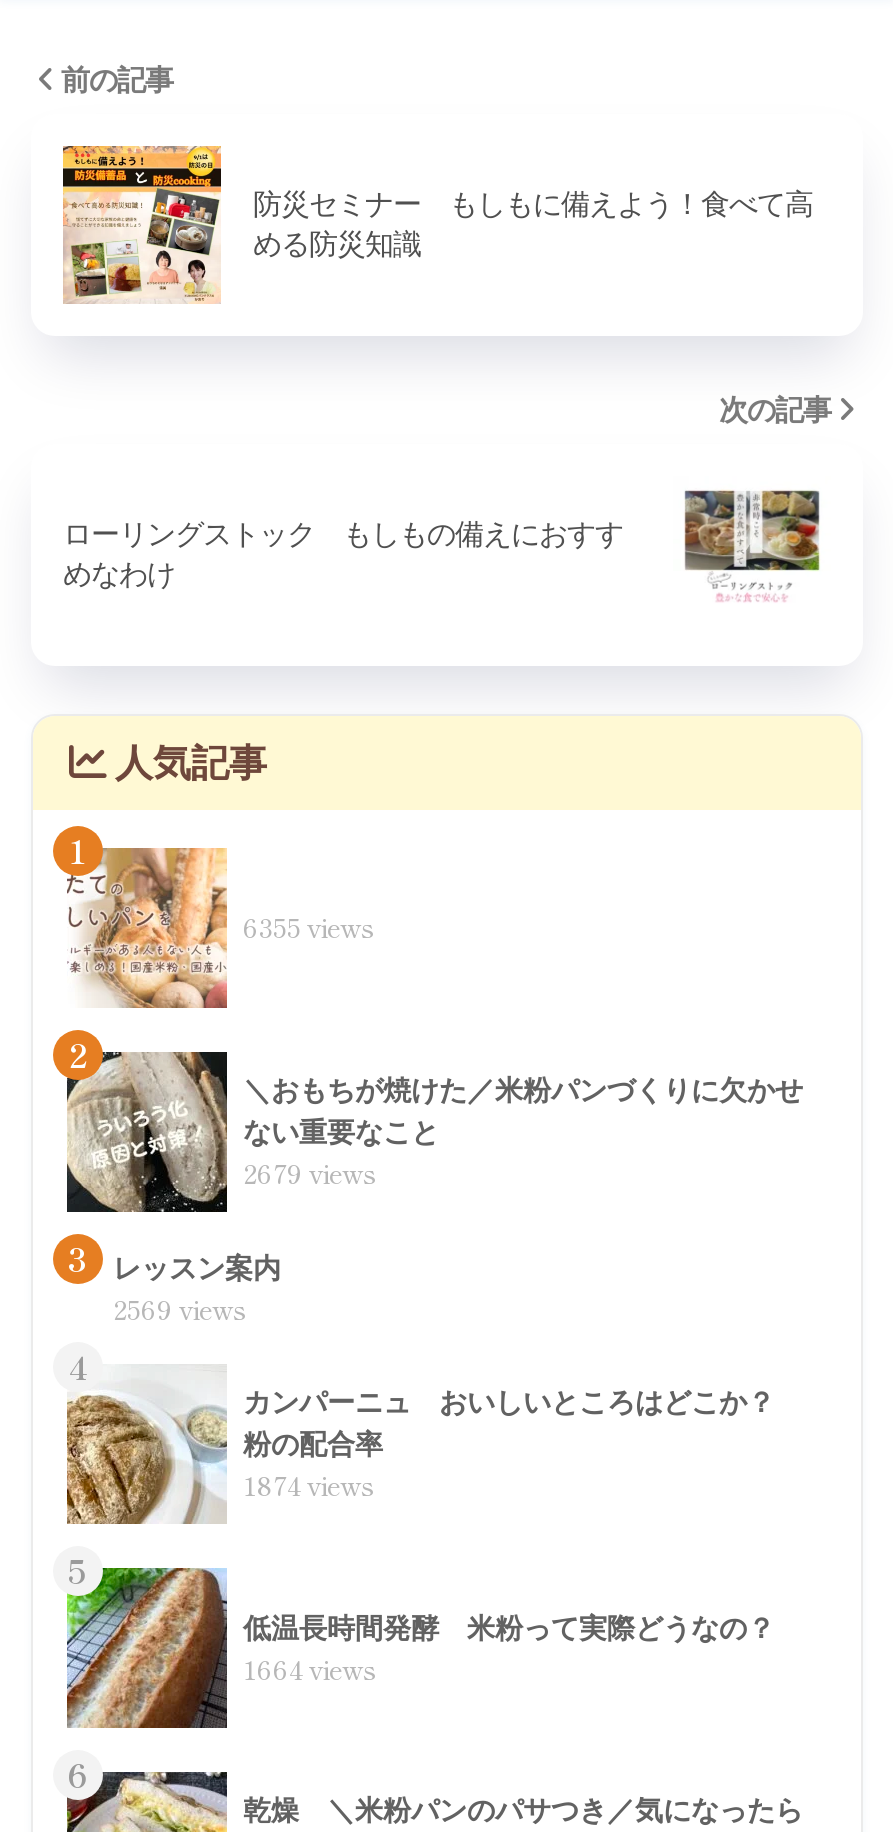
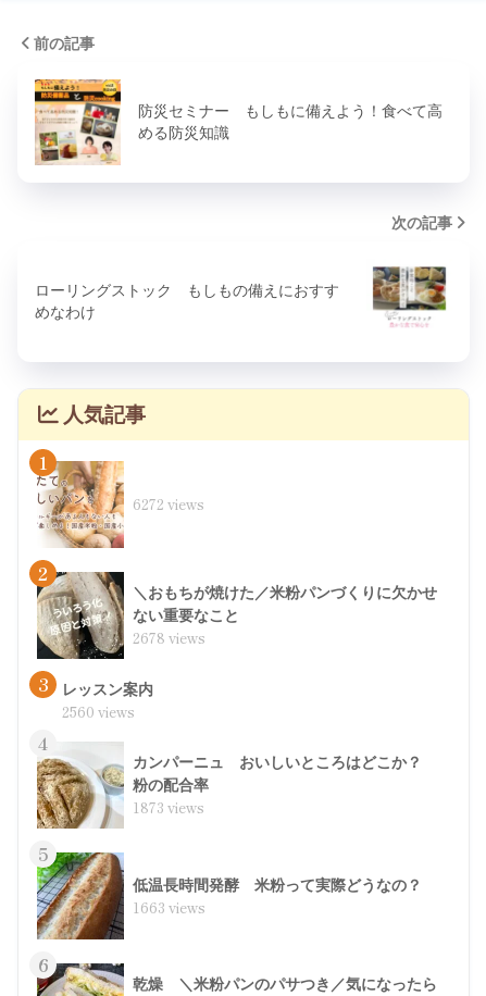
[243,909,375,947] 6355 views -> [133,494,204,515] 6272 views
[243,1155,377,1193] 2679 views -> [133,628,205,648] 2678 views
[113,1291,247,1329] 2569 views -> [62,702,135,722] 2560 views
[243,1467,375,1505] 1874 views -> [133,797,204,818] 1873 views
[243,1651,377,1689] 1664 views -> [133,897,205,918] 1663 views

